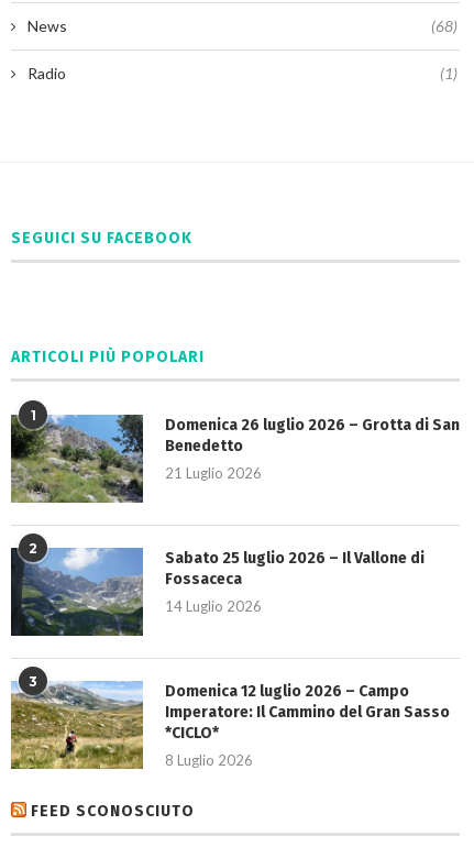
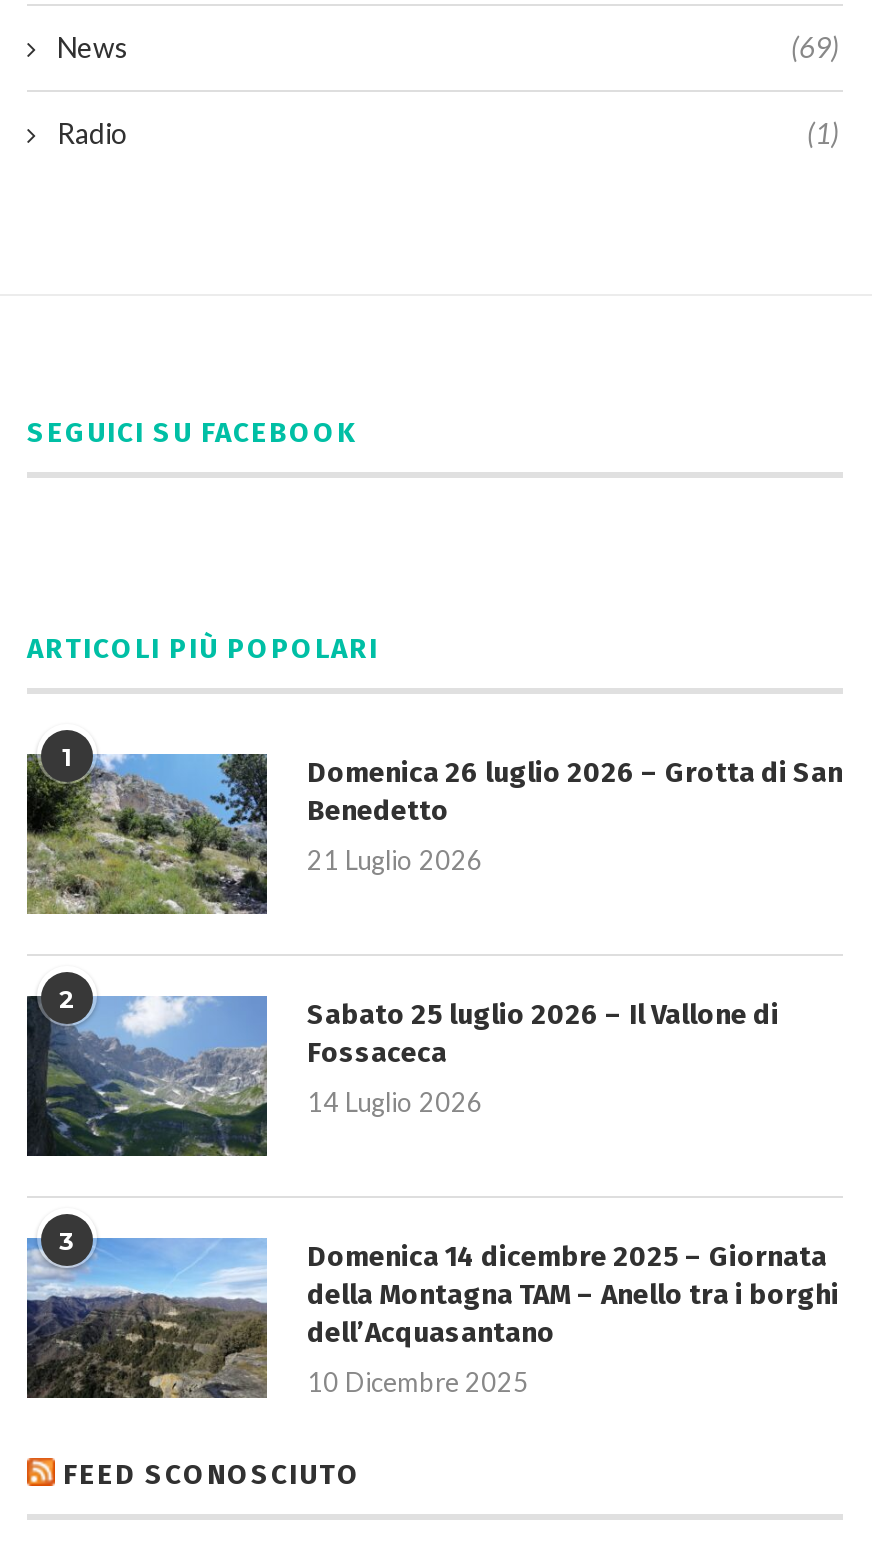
[431,16,458,35] (68) -> [791,30,839,64] (69)
[10,681,450,770] [image] | Domenica 12 luglio 2026 – Campo | Imperatore: Il Cammino del Gran Sasso | *CICLO* -> [25,1237,839,1401] [image] | Domenica 14 dicembre 2025 – Giornata | della Montagna TAM – Anello tra i borghi | dell’Acquasantano
[165,751,253,768] 8 Luglio 2026 -> [307,1366,529,1398] 10 Dicembre 2025

